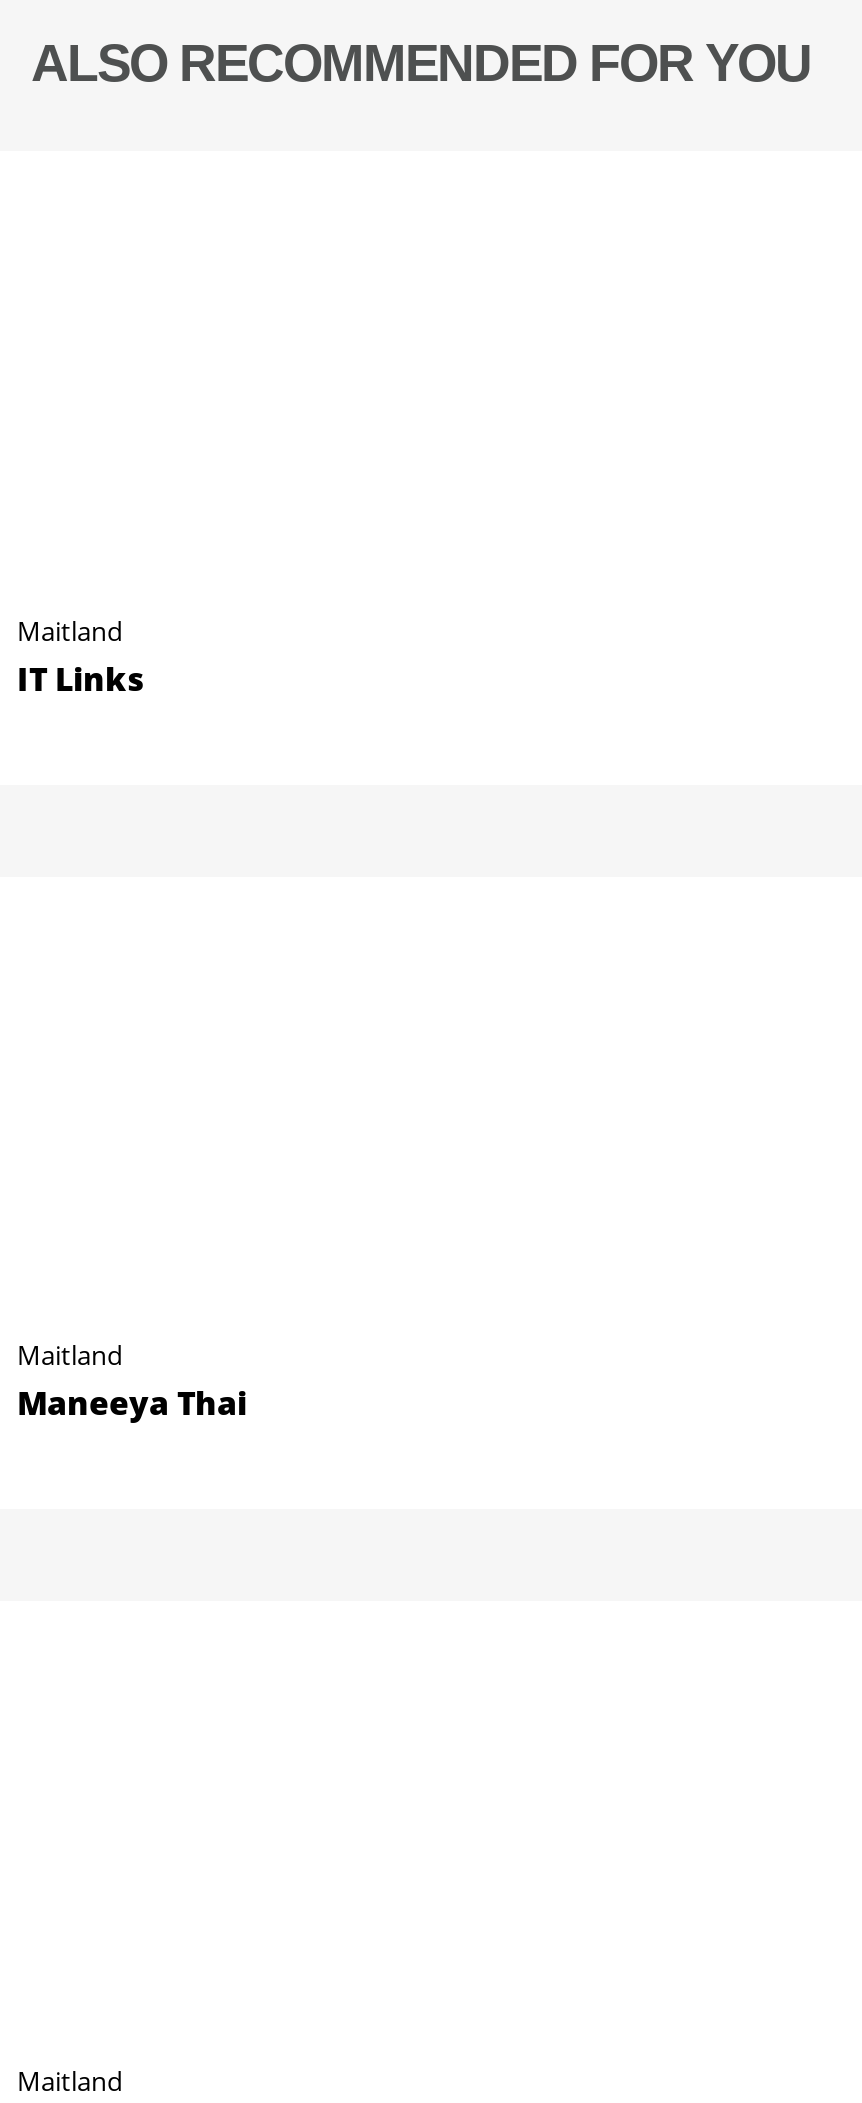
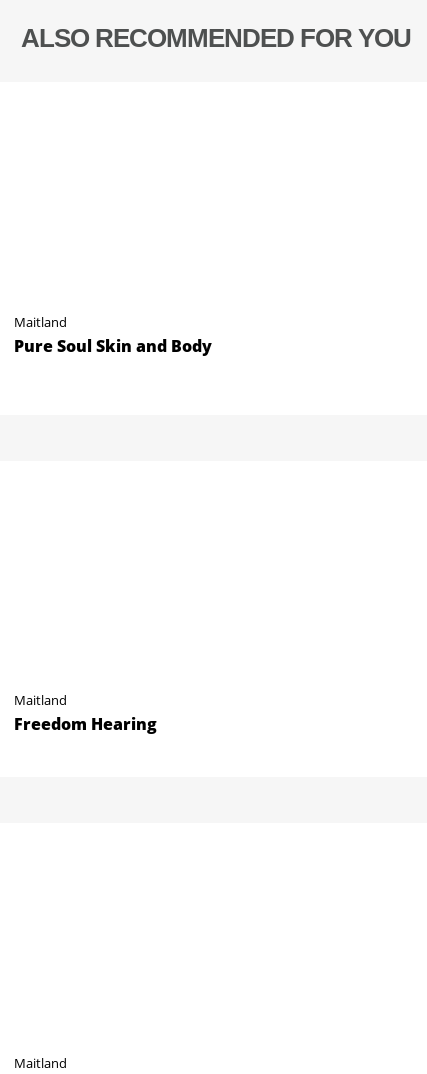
[17,656,145,700] IT Links -> [14,334,212,356] Pure Soul Skin and Body
[17,1381,247,1425] Maneeya Thai -> [14,713,157,735] Freedom Hearing

